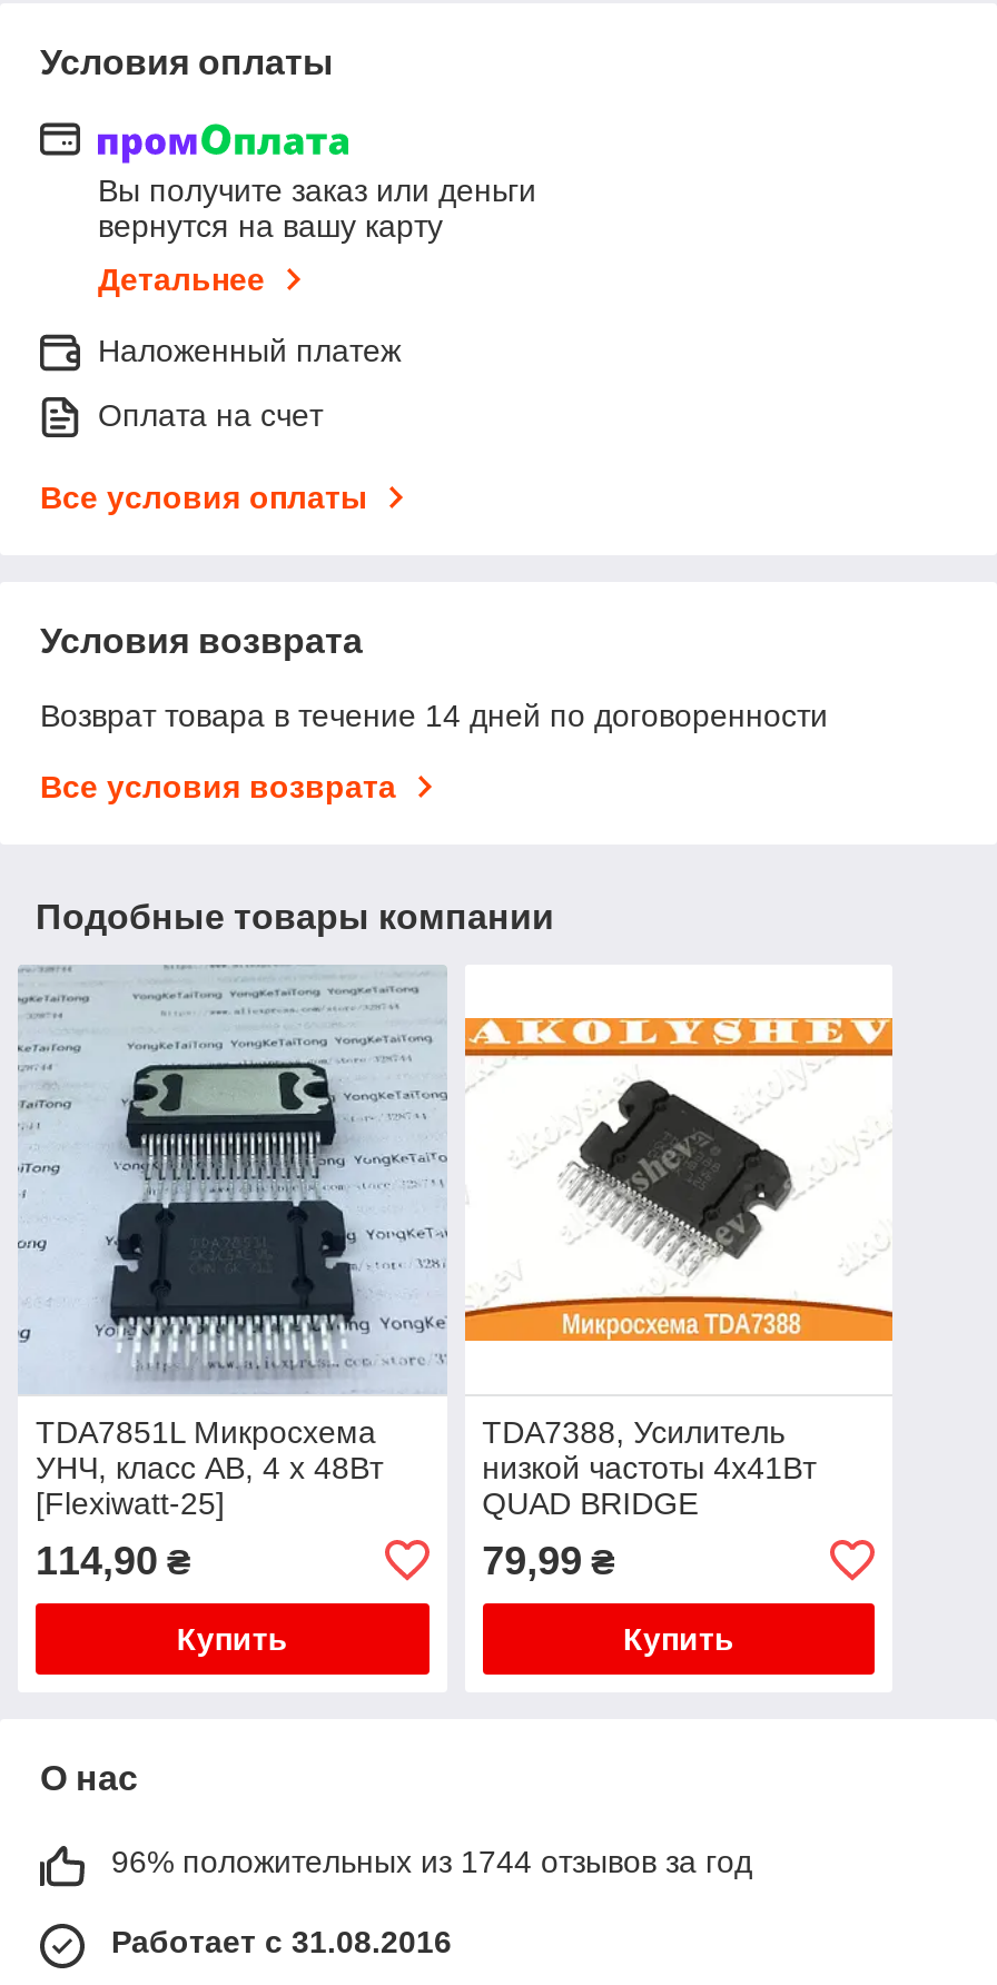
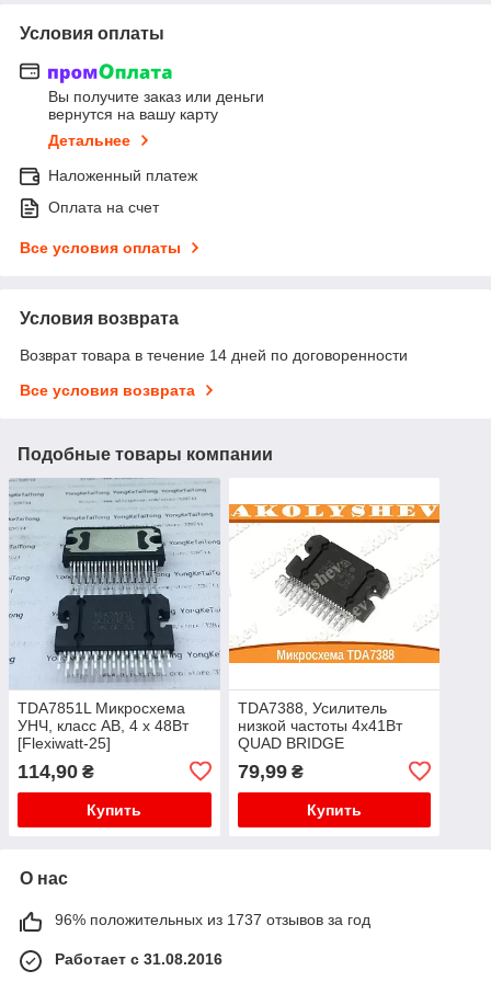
[111,1843,752,1879] 96% положительных из 1744 отзывов за год -> [55,911,370,928] 96% положительных из 1737 отзывов за год

